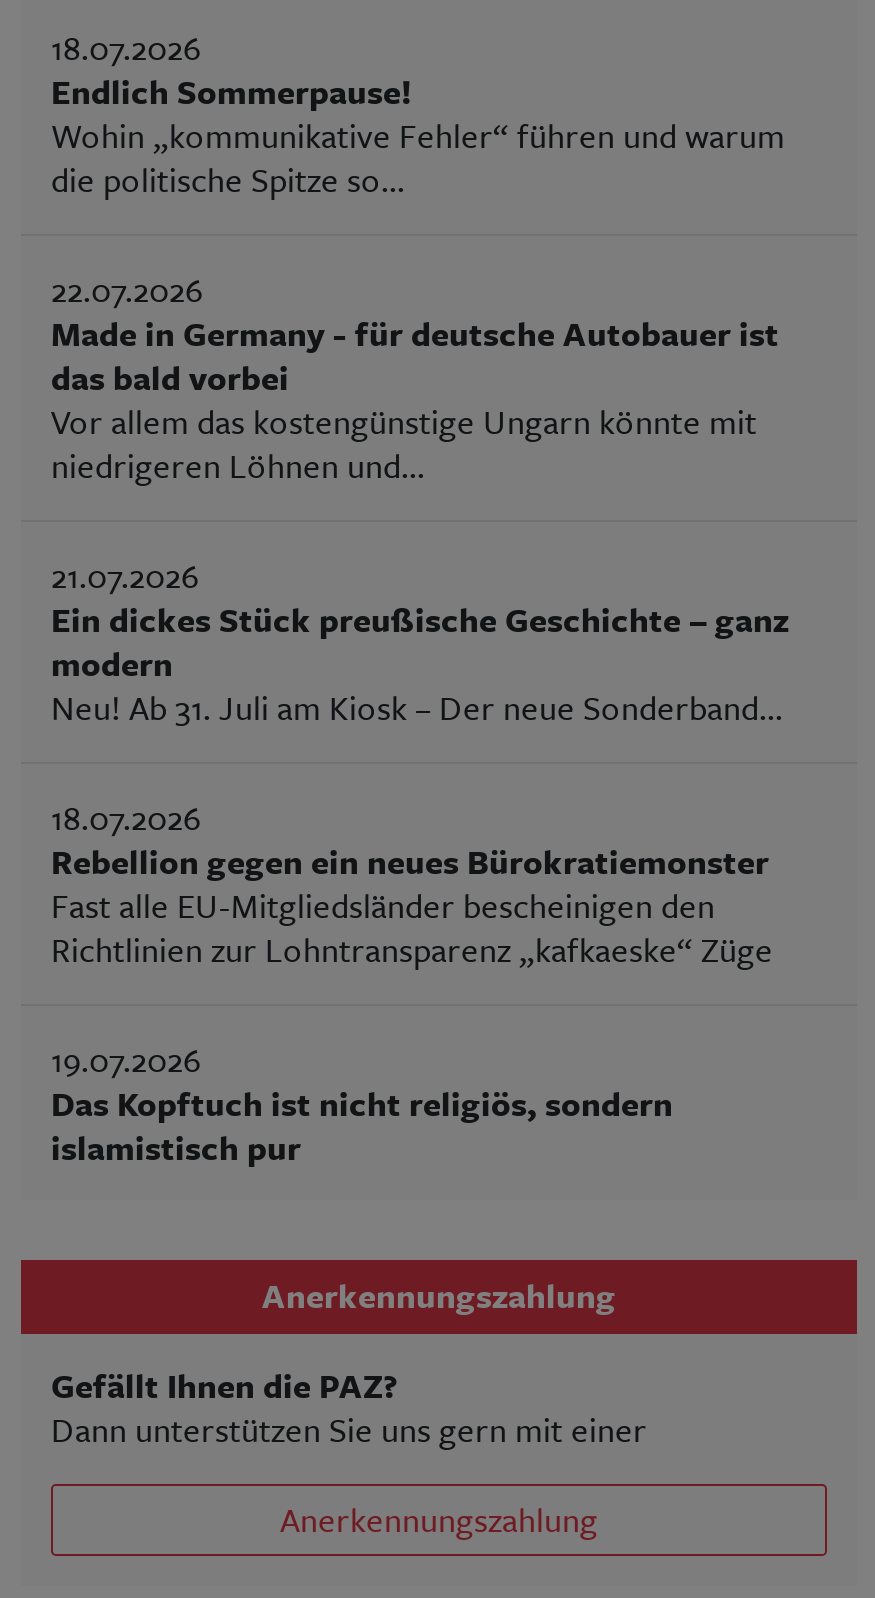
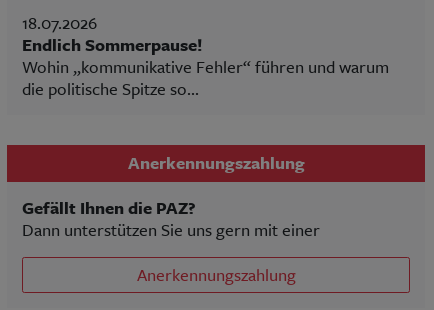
[51,263,789,1171] 22.07.2026 | Made in Germany - für deutsche Autobauer ist | das bald vorbei | Vor allem das kostengünstige Ungarn könnte mit | niedrigeren Löhnen und... | 21.07.2026 | Ein dickes Stück preußische Geschichte – ganz | modern | Neu! Ab 31. Juli am Kiosk – Der neue Sonderband... | 18.07.2026 | Rebellion gegen ein neues Bürokratiemonster | Fast alle EU-Mitgliedsländer bescheinigen den | Richtlinien zur Lohntransparenz „kafkaeske“ Züge | 19.07.2026 | Das Kopftuch ist nicht religiös, sondern | islamistisch pur -> none

